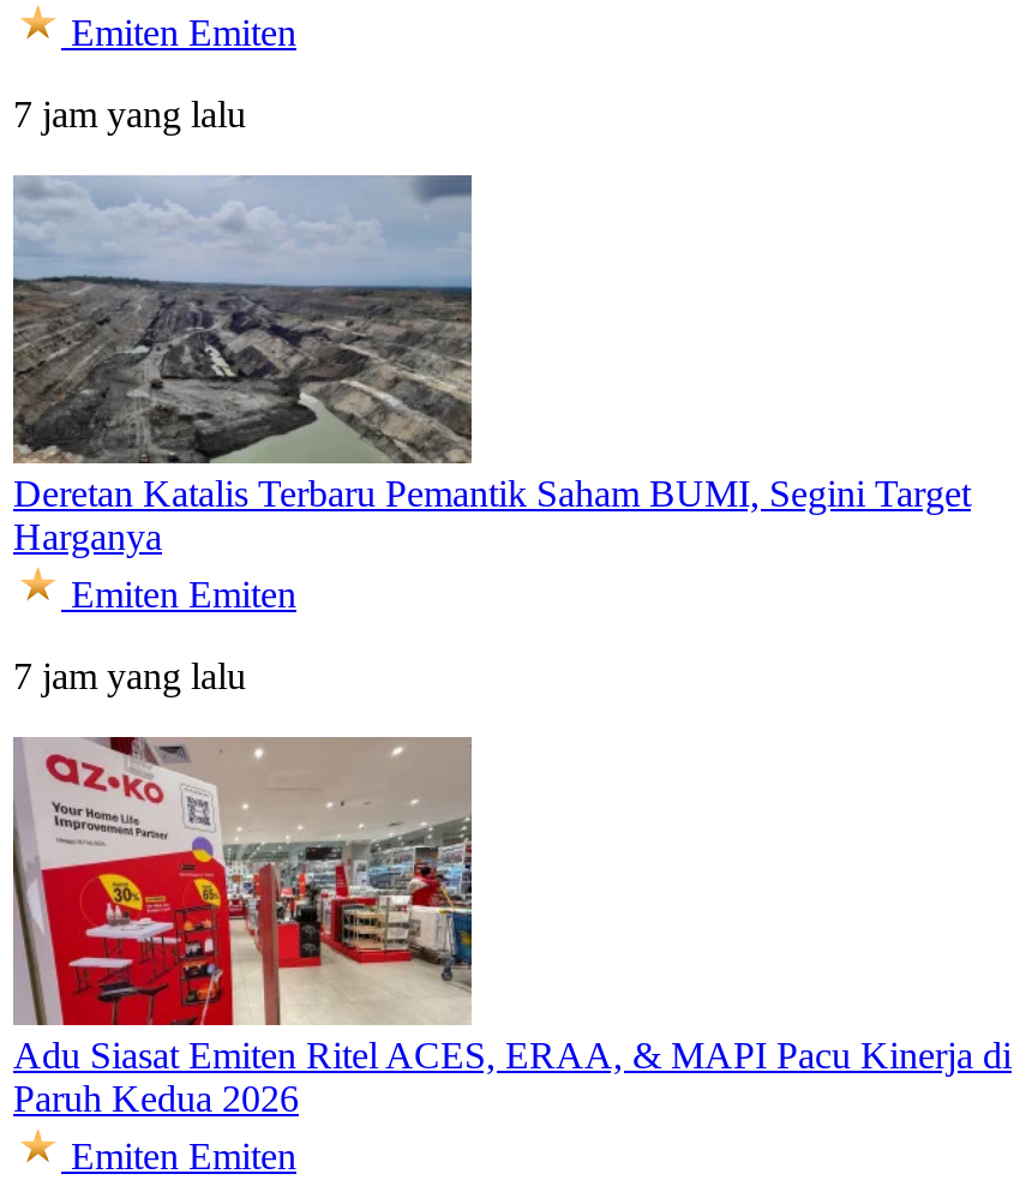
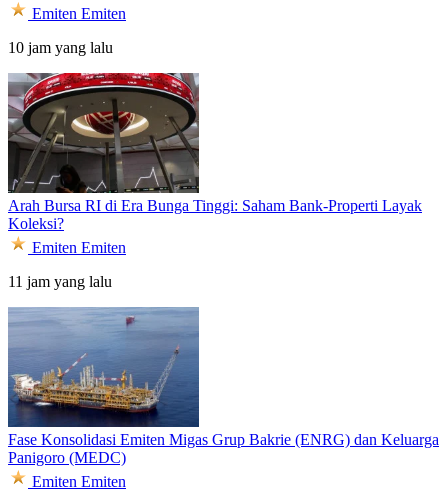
[13,94,246,135] 7 jam yang lalu -> [8,39,113,56] 10 jam yang lalu
[13,175,971,557] [image] | Deretan Katalis Terbaru Pemantik Saham BUMI, Segini Target | Harganya -> [8,72,422,232] [image] | Arah Bursa RI di Era Bunga Tinggi: Saham Bank-Properti Layak | Koleksi?
[13,656,246,696] 7 jam yang lalu -> [8,273,112,290] 11 jam yang lalu
[11,735,1012,1119] [image] | Adu Siasat Emiten Ritel ACES, ERAA, & MAPI Pacu Kinerja di | Paruh Kedua 2026 -> [7,307,439,466] [image] | Fase Konsolidasi Emiten Migas Grup Bakrie (ENRG) dan Keluarga | Panigoro (MEDC)

